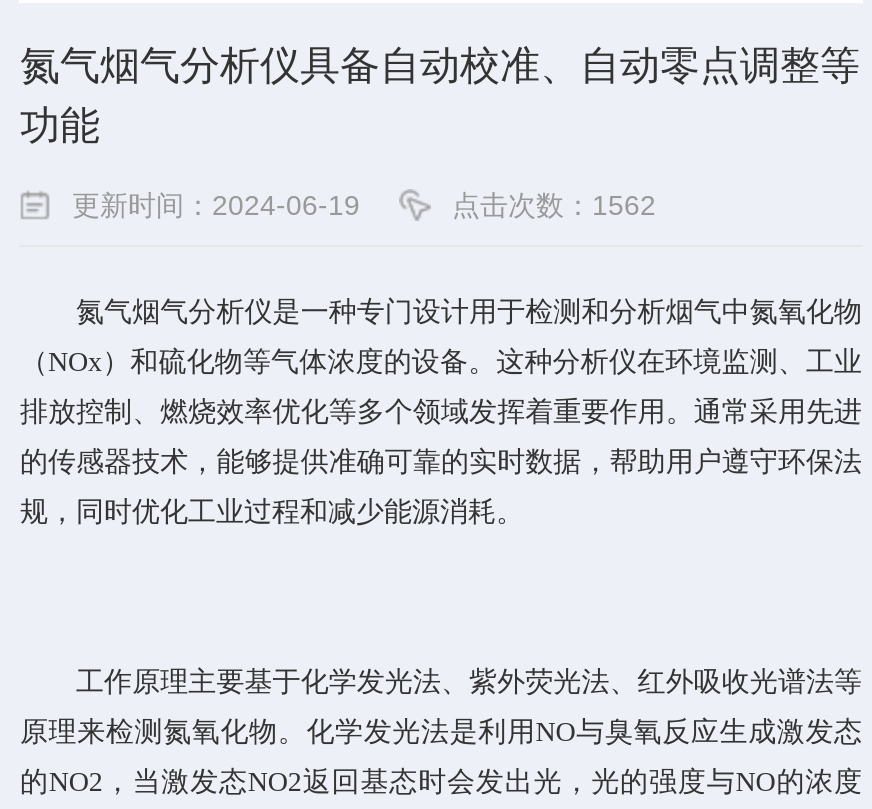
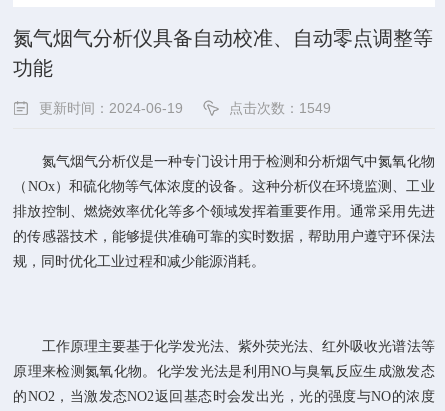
[452,189,656,221] 点击次数：1562 -> [229,100,331,116] 点击次数：1549

